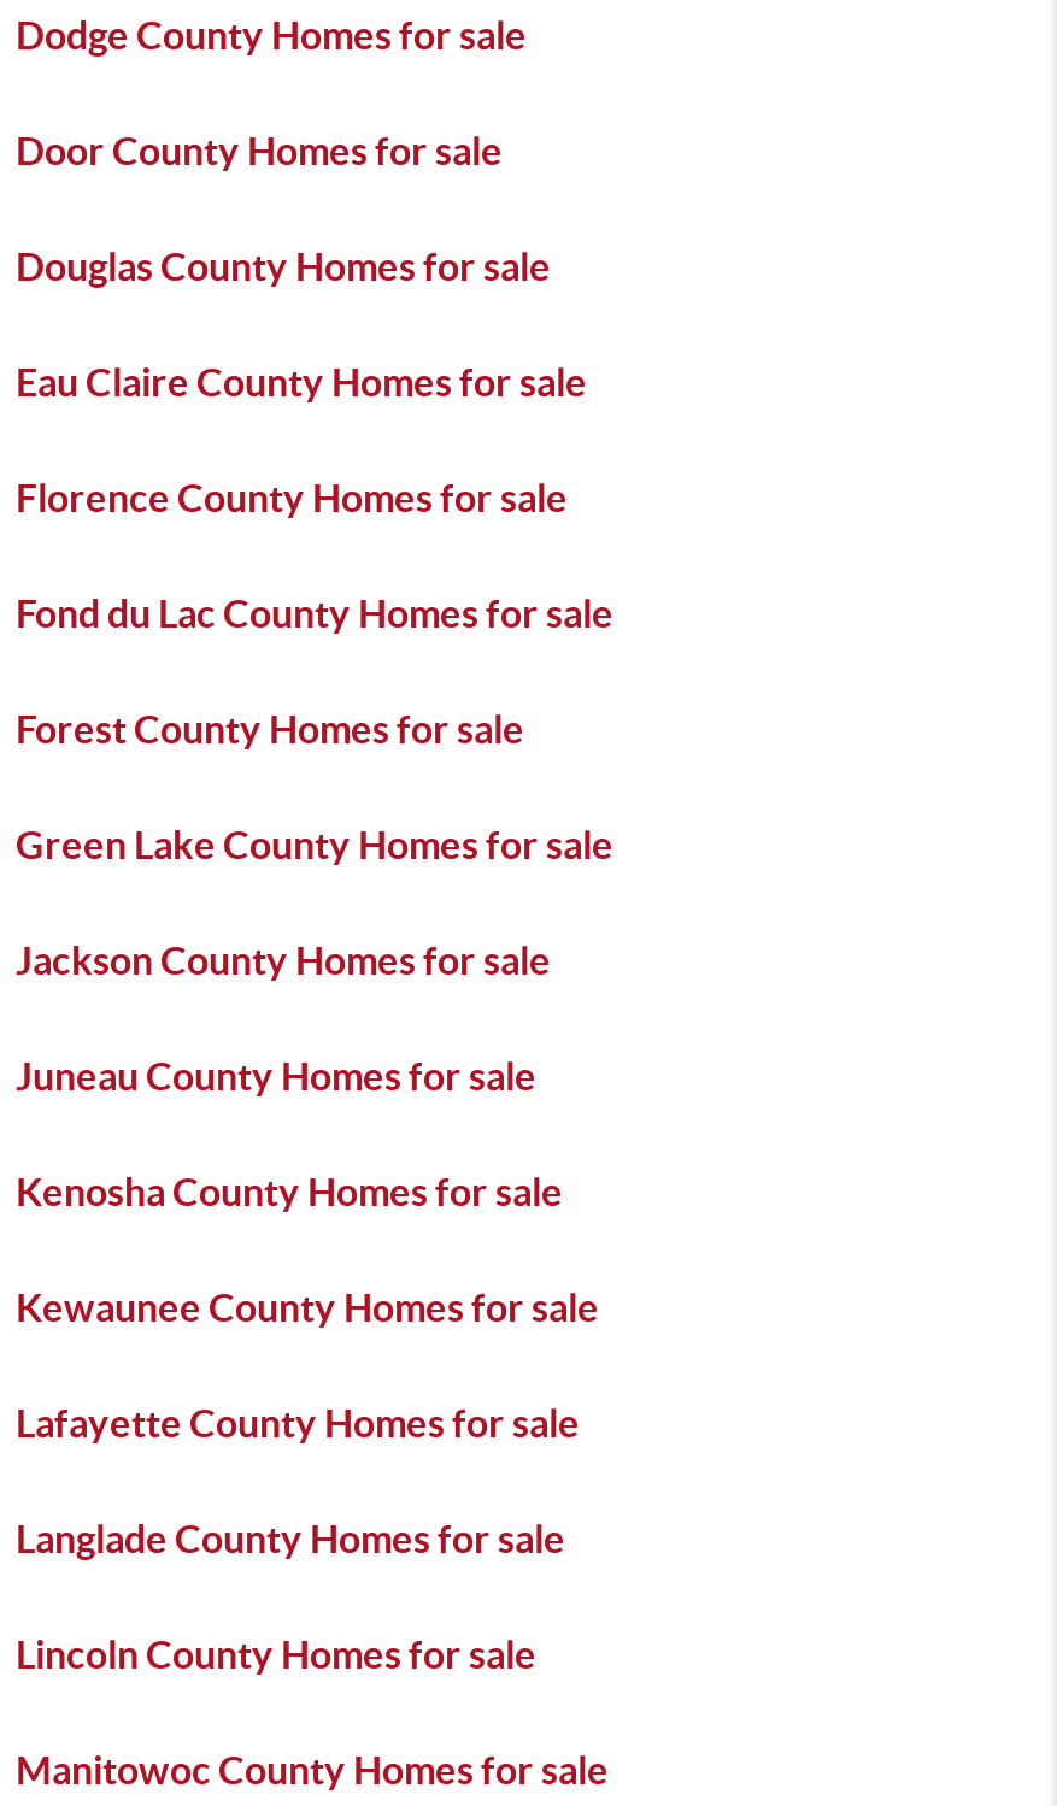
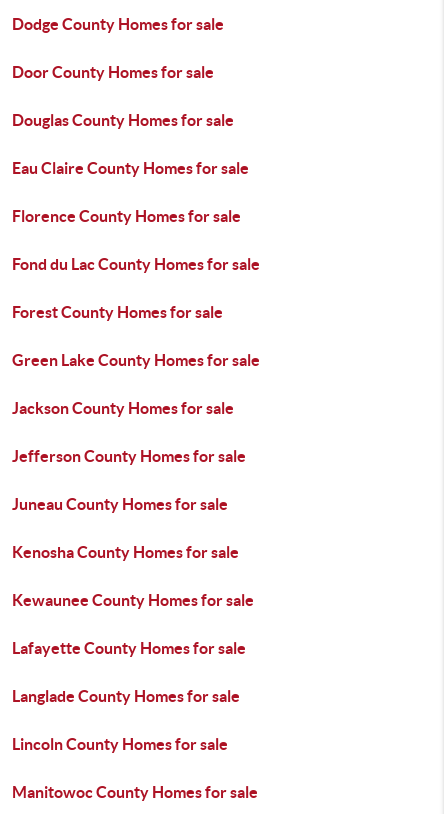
none -> [12,447,246,465] Jefferson County Homes for sale

